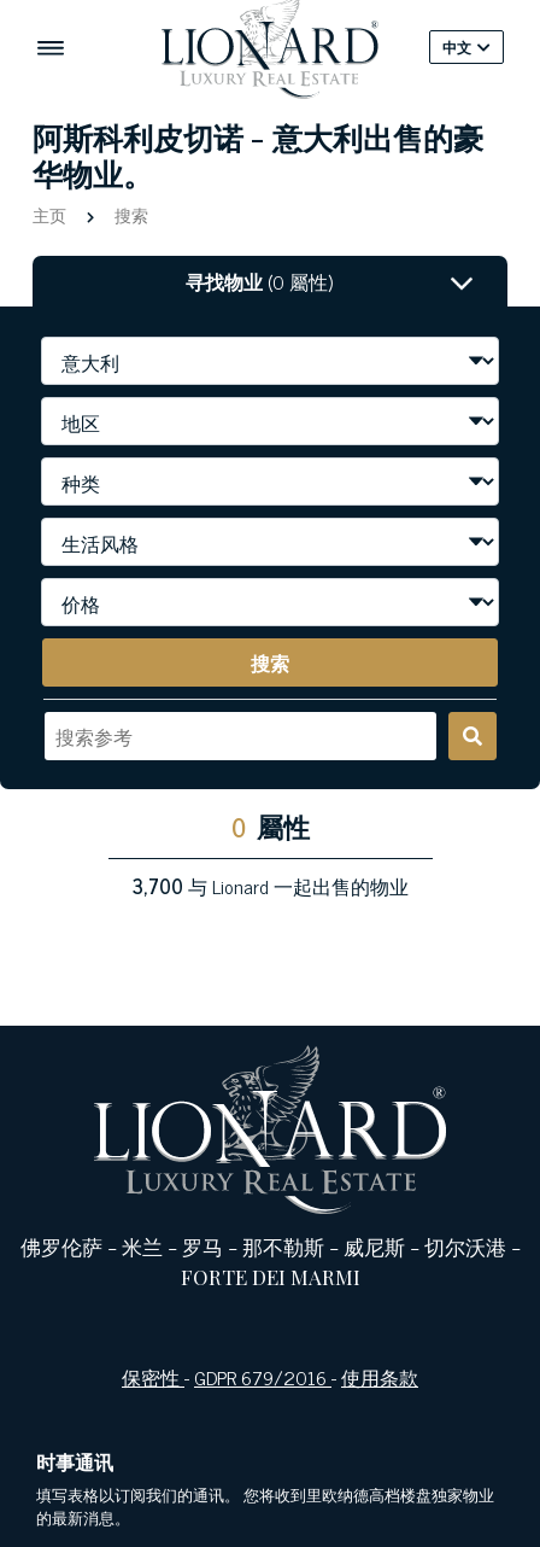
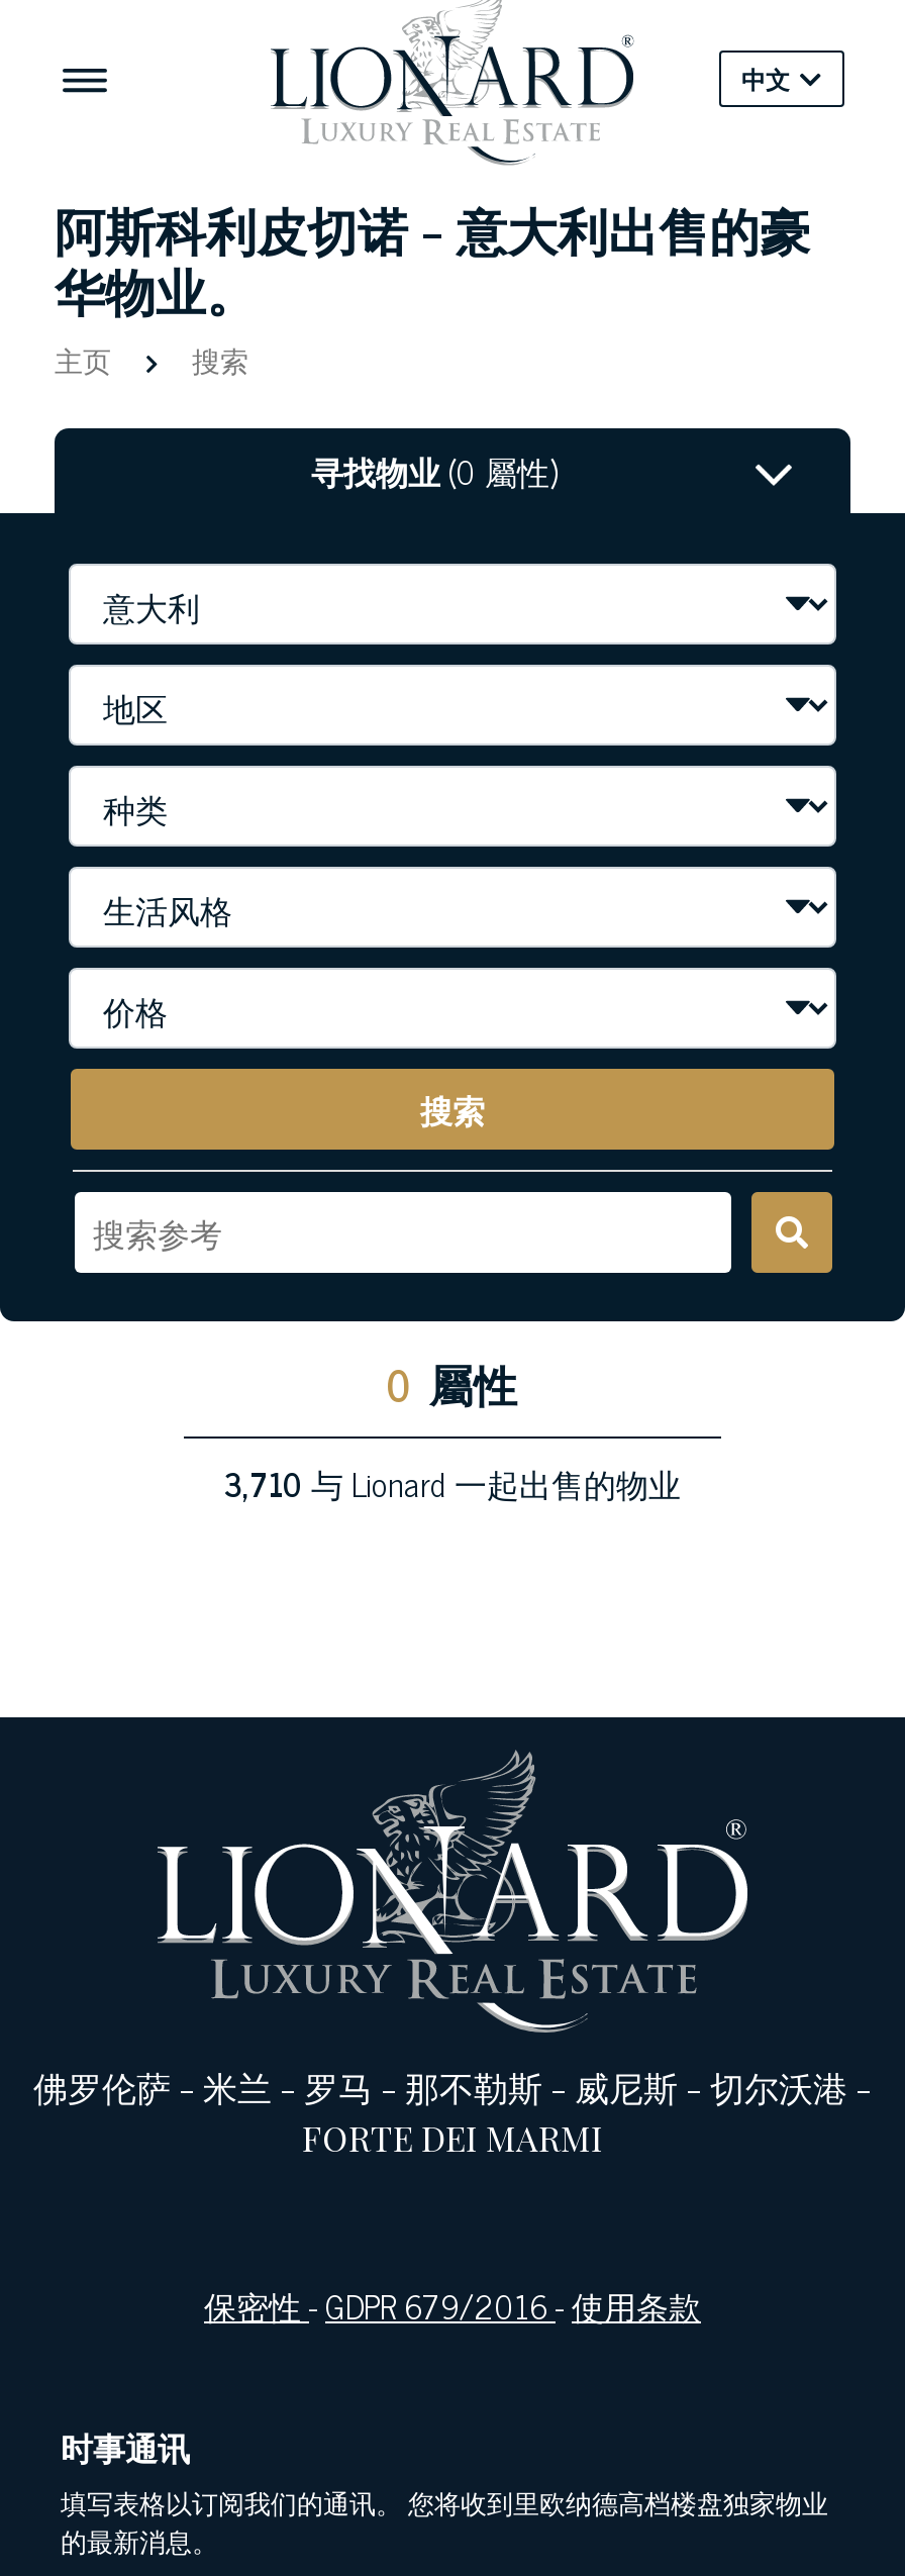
[132,870,408,901] 3,700与 Lionard 一起出售的物业 -> [224,1457,681,1509] 3,710与 Lionard 一起出售的物业

